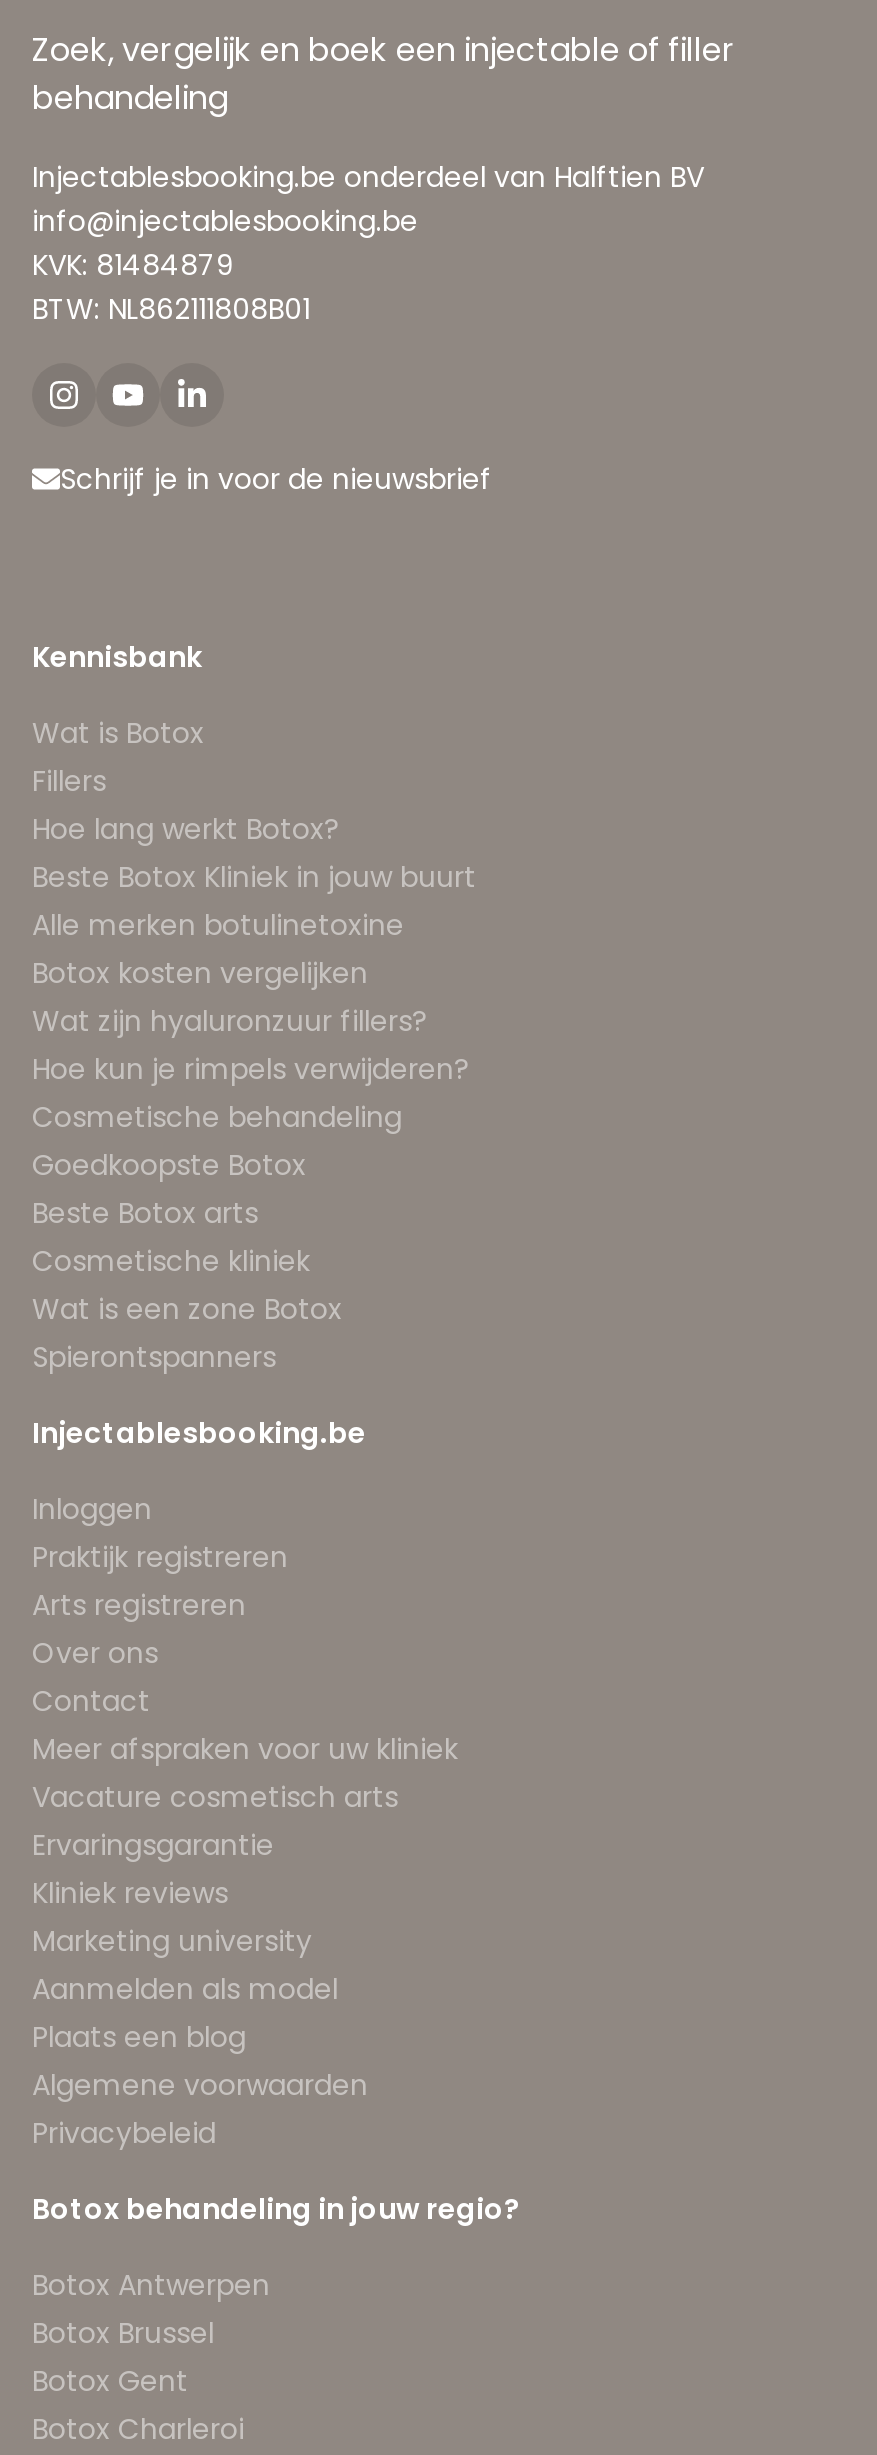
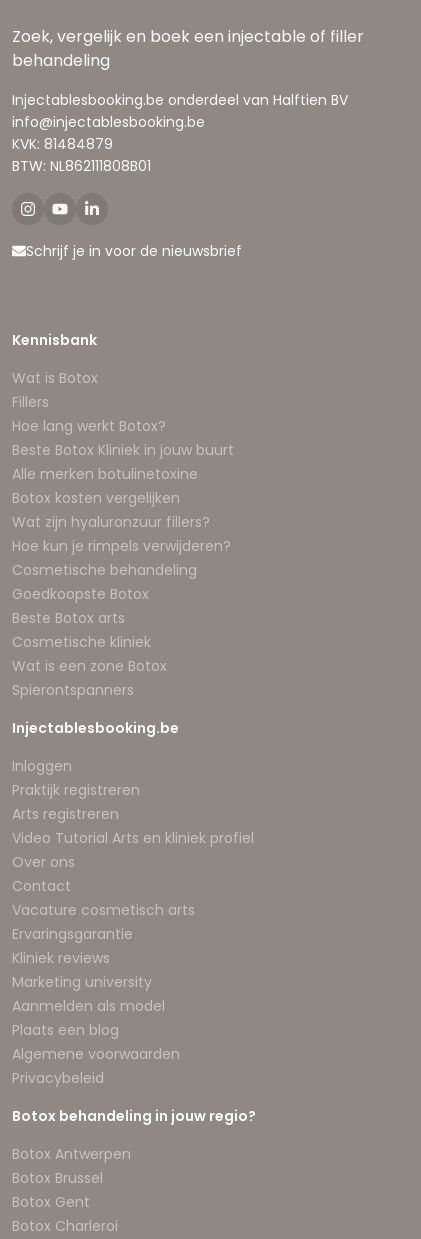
none -> [12,828,254,848] Video Tutorial Arts en kliniek profiel
moved [32,1633,158,1721] -> [12,852,75,896]: Over ons | Contact
[32,1729,458,1769] Meer afspraken voor uw kliniek -> none

